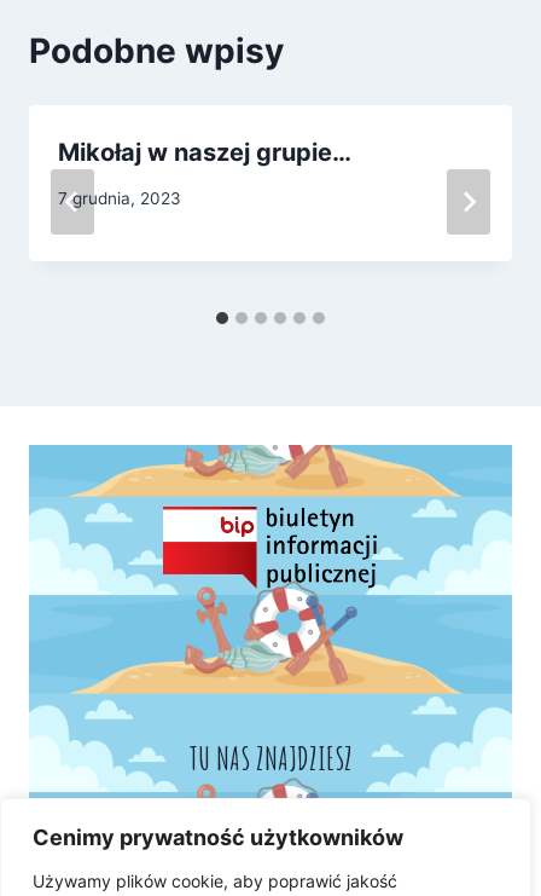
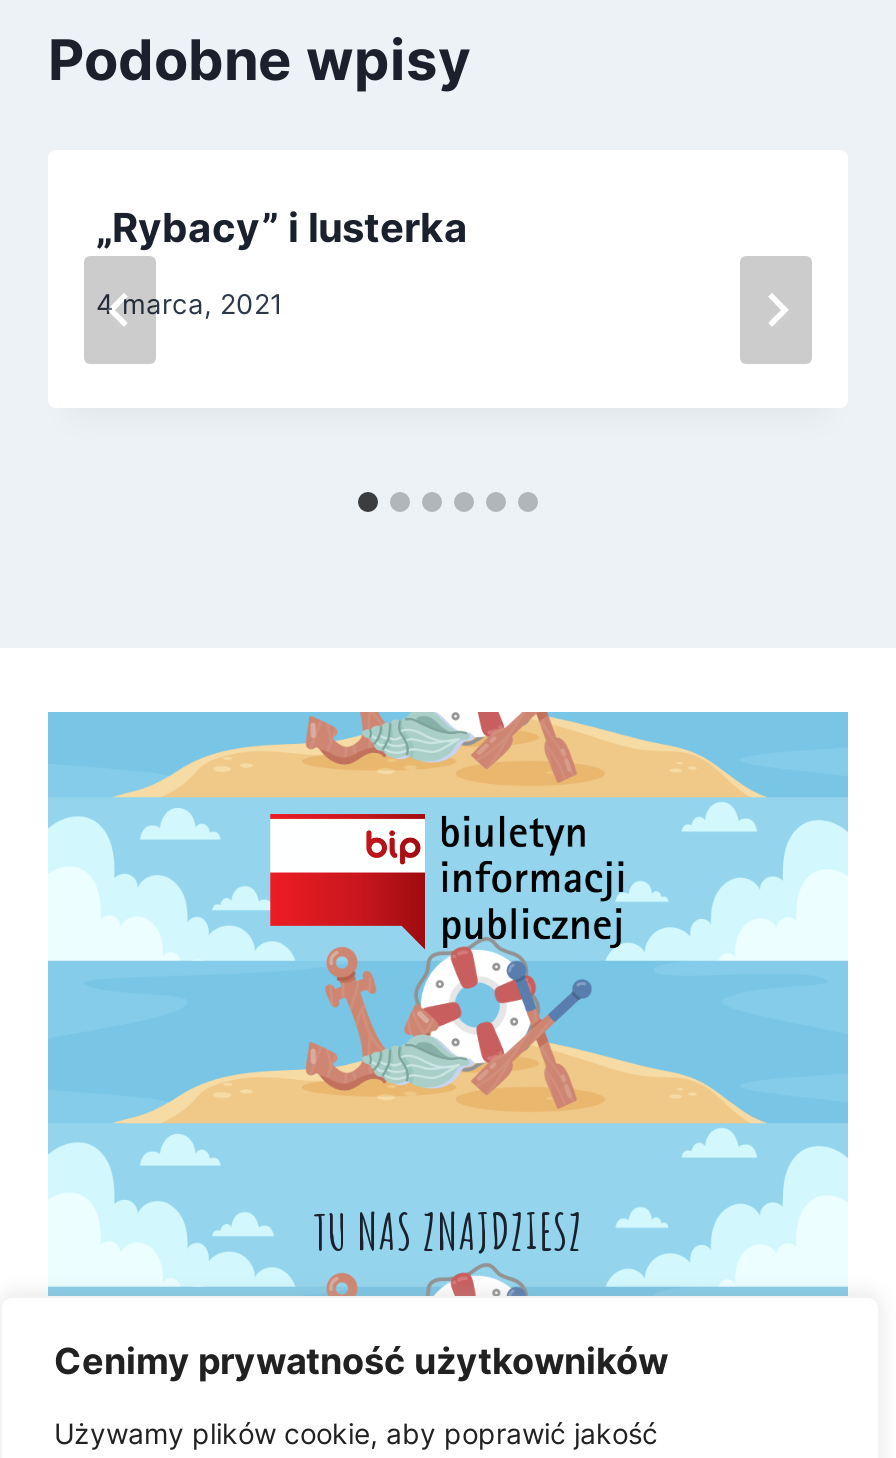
[58,138,351,167] Mikołaj w naszej grupie… -> [96,204,468,252] „Rybacy” i lusterka
[58,189,181,209] 7 grudnia, 2023 -> [96,289,282,321] 4 marca, 2021

